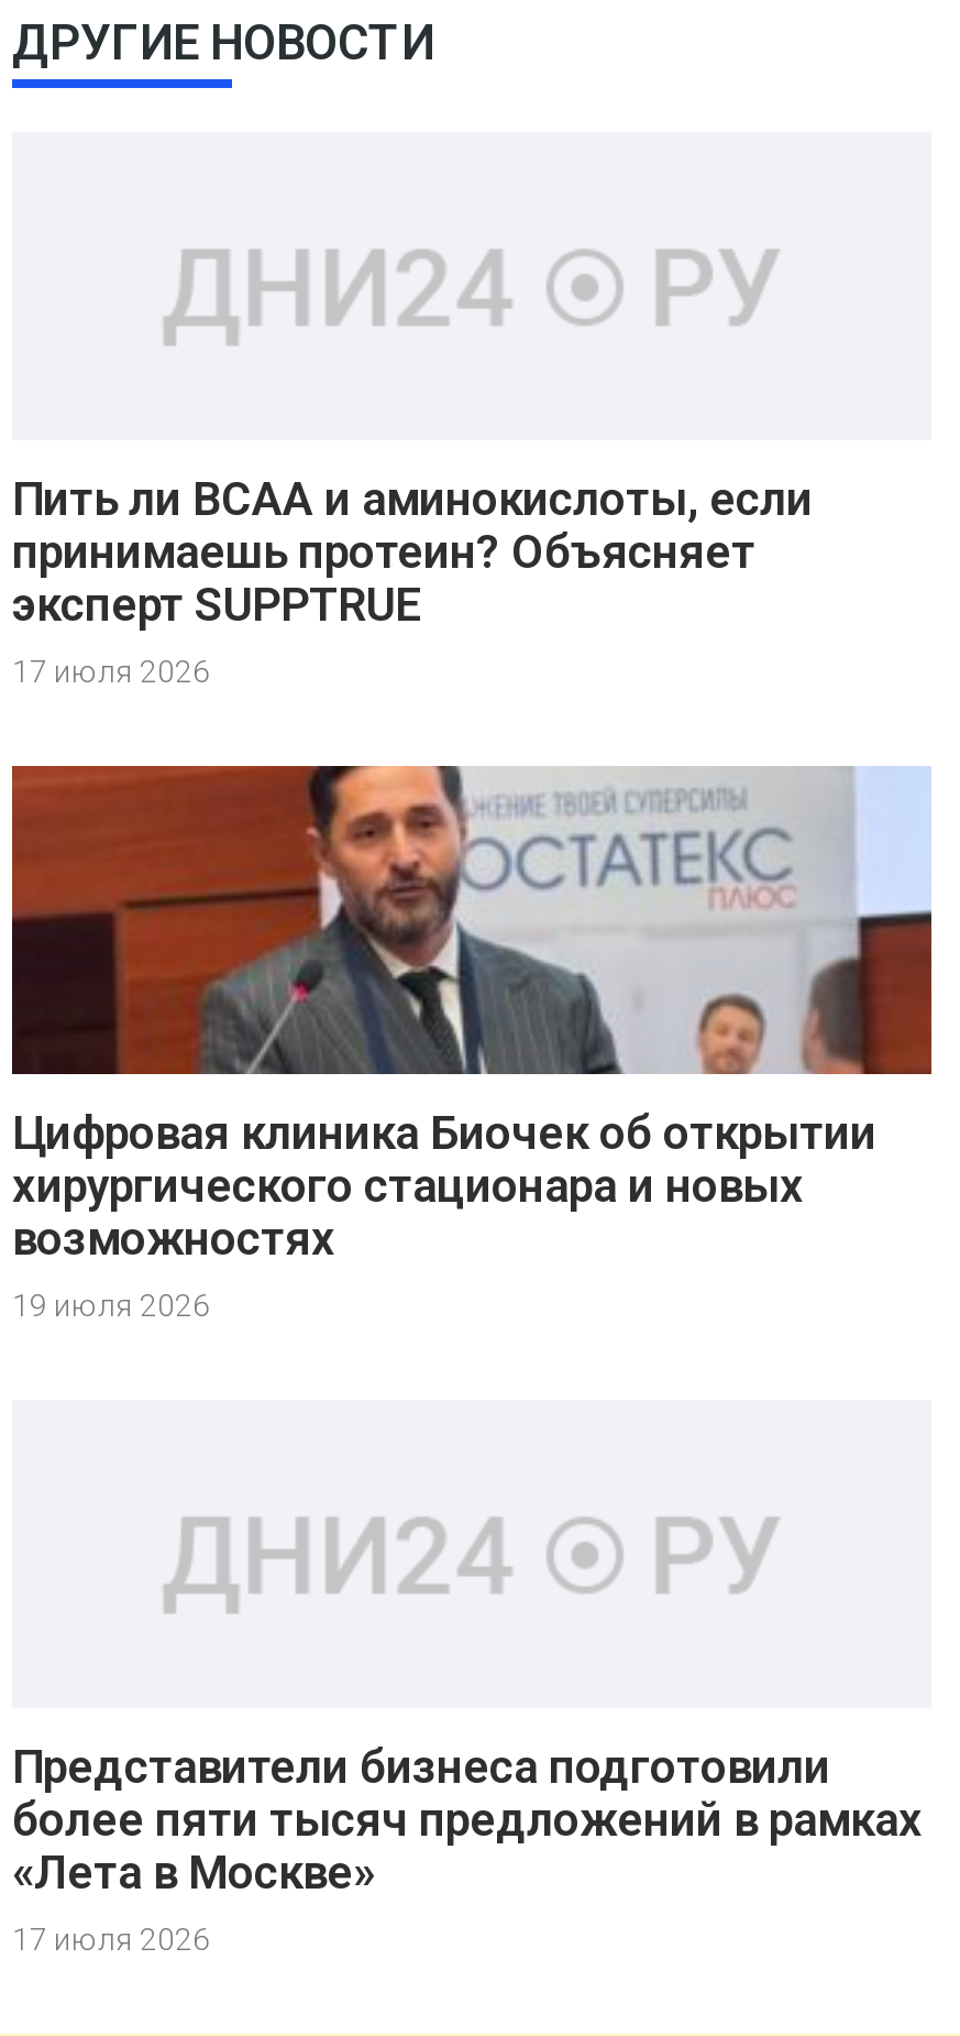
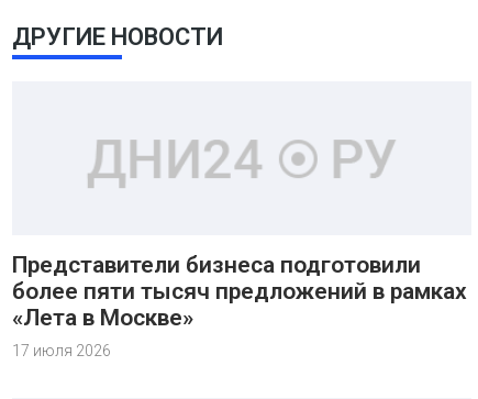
[12,473,813,689] Пить ли BCAA и аминокислоты, если | принимаешь протеин? Объясняет | эксперт SUPPTRUE | 17 июля 2026 -> none
[10,764,934,1323] [image] | Цифровая клиника Биочек об открытии | хирургического стационара и новых | возможностях | 19 июля 2026 -> none

